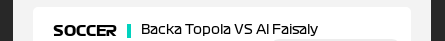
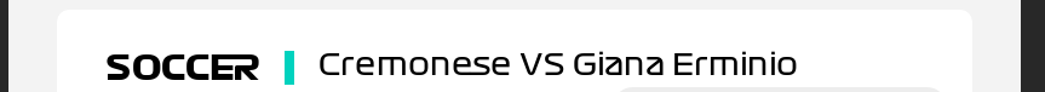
[141,24,318,36] Backa Topola VS Al Faisaly -> [318,51,798,80] Cremonese VS Giana Erminio

